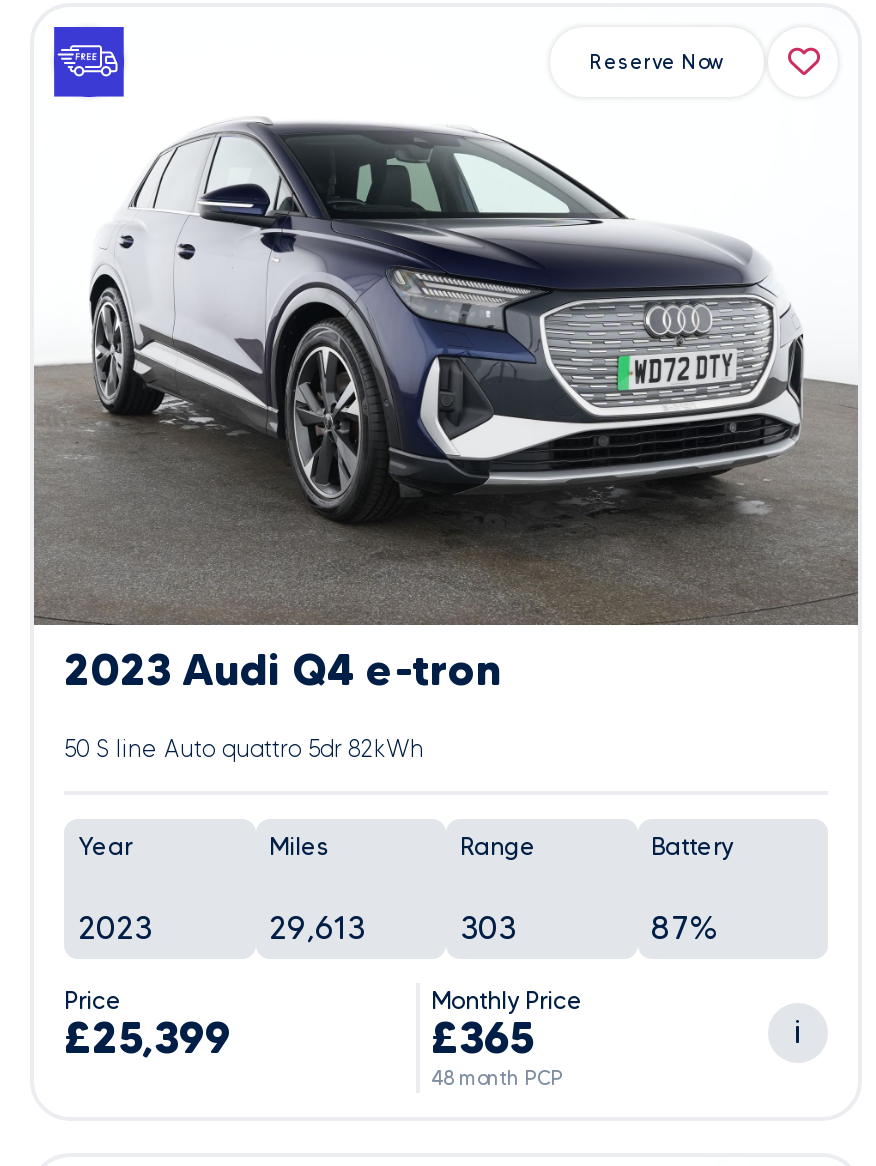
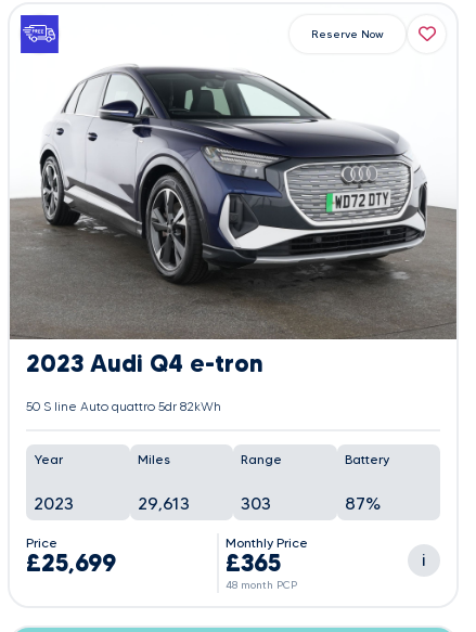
[64,1012,230,1066] £25,399 -> [26,548,116,578] £25,699

